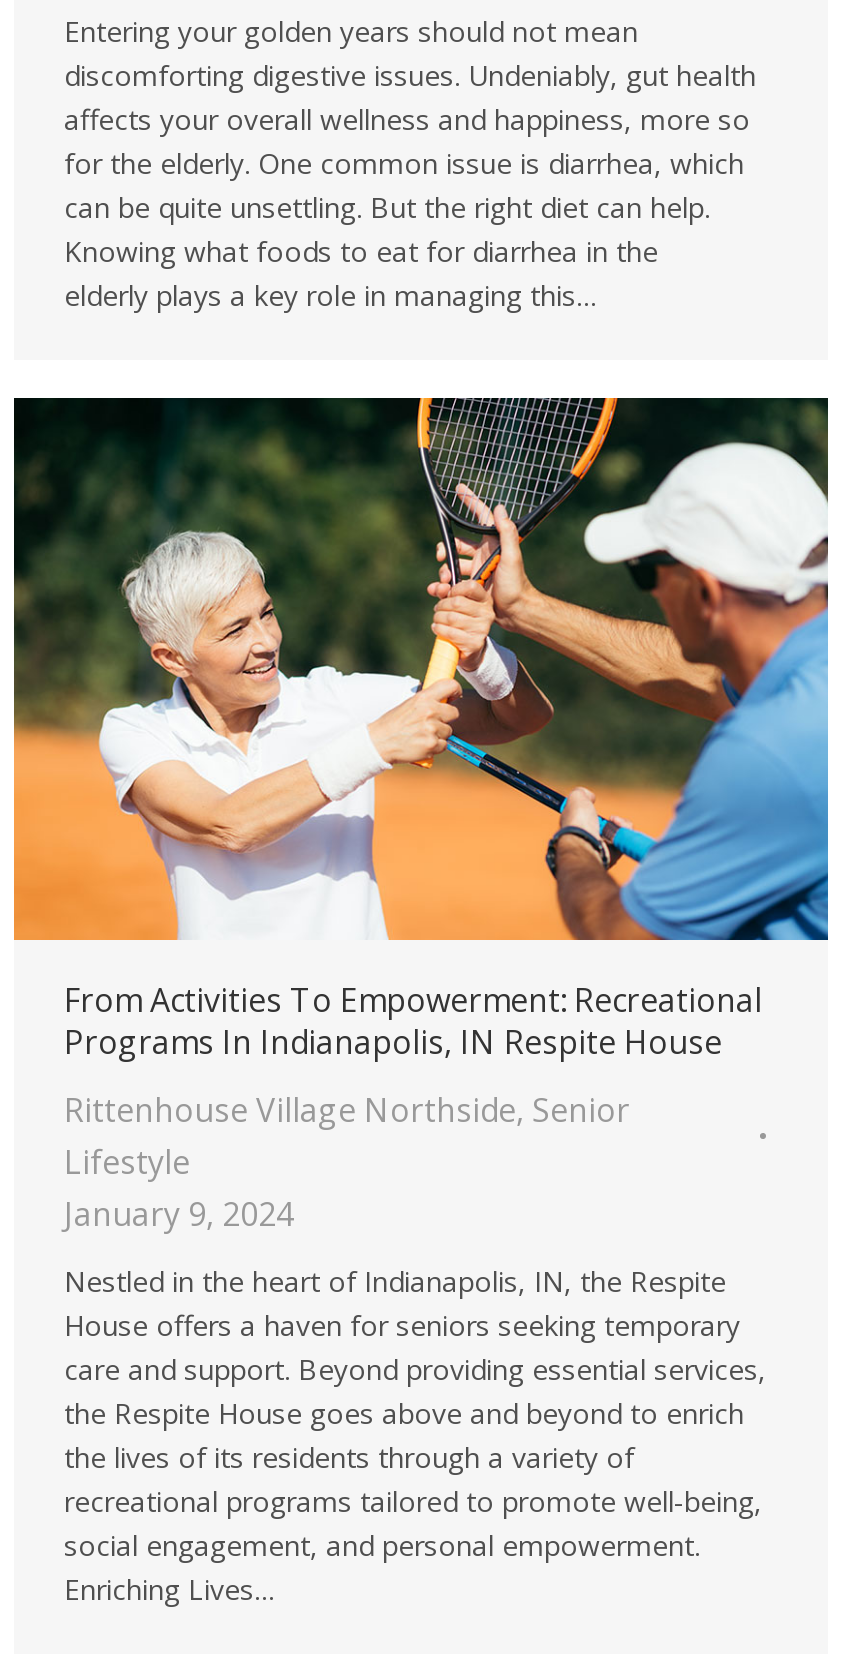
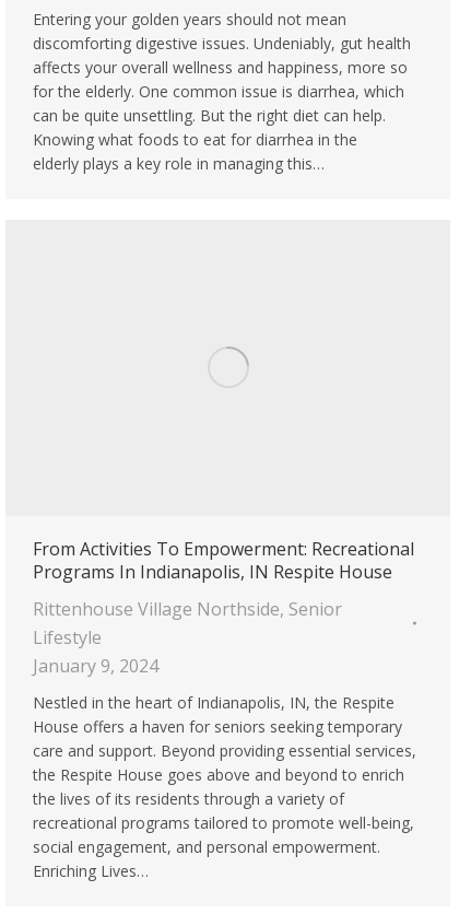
[12,396,830,942] [image] -> none

